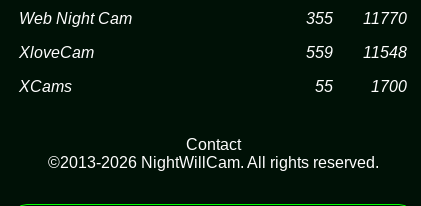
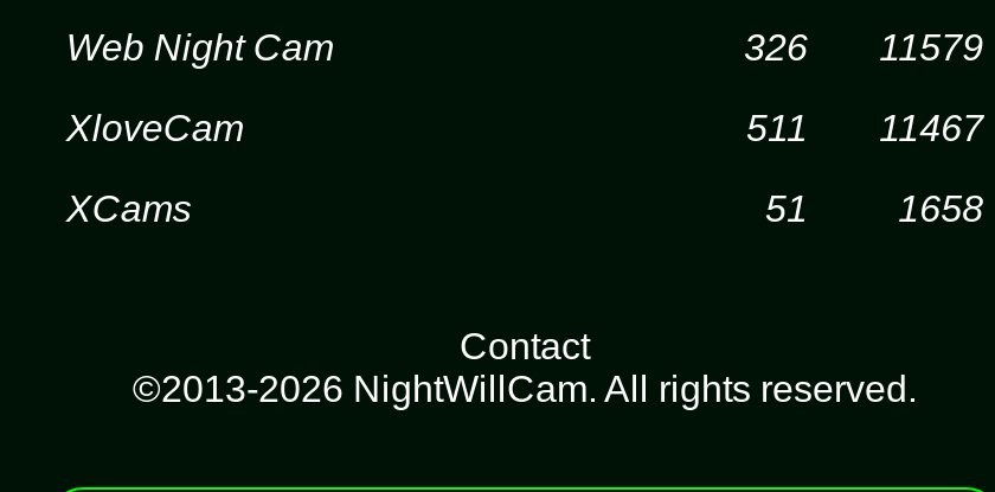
[305,10,332,27] 355 -> [744,28,808,68] 326
[363,10,407,27] 11770 -> [879,28,983,68] 11579
[305,44,332,61] 559 -> [746,108,808,148] 511
[363,44,407,61] 11548 -> [879,108,983,148] 11467
[314,78,332,95] 55 -> [765,189,808,229] 51
[371,78,407,95] 1700 -> [898,189,983,229] 1658

